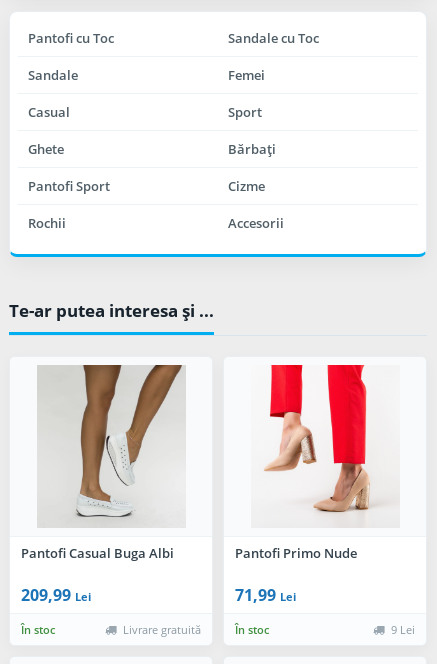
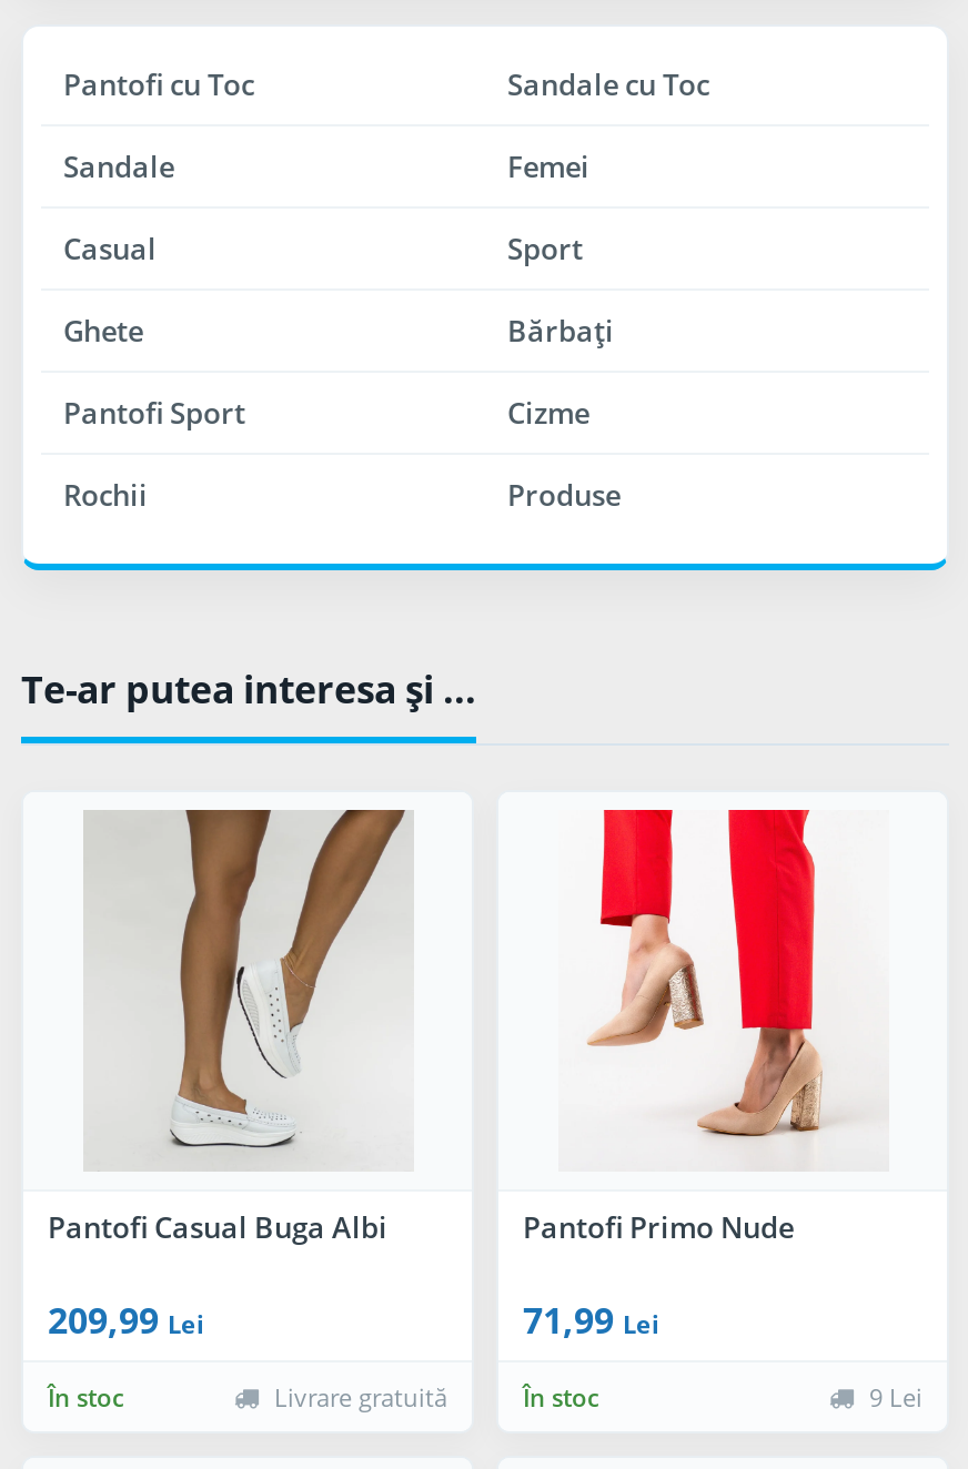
[228,214,284,232] Accesorii -> [507,474,621,514] Produse

